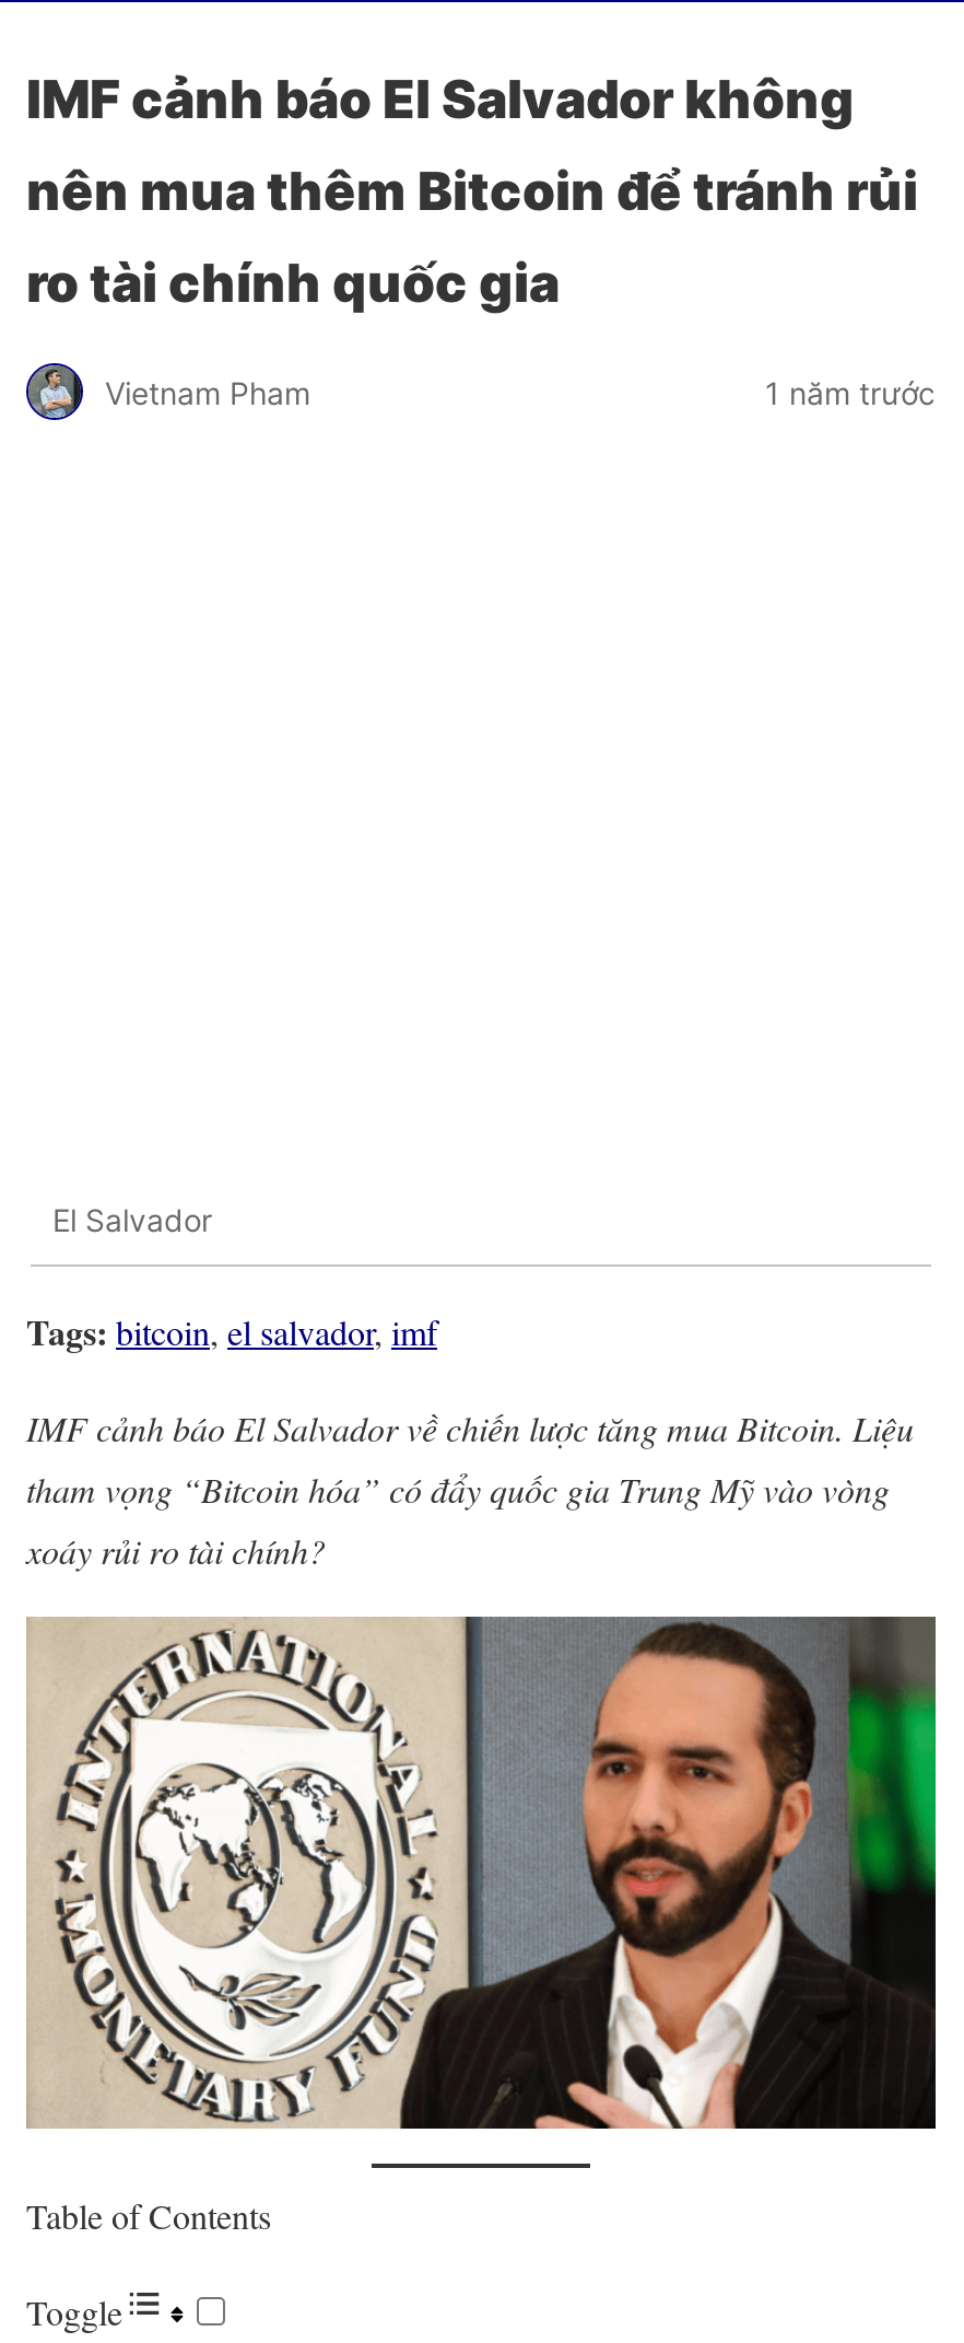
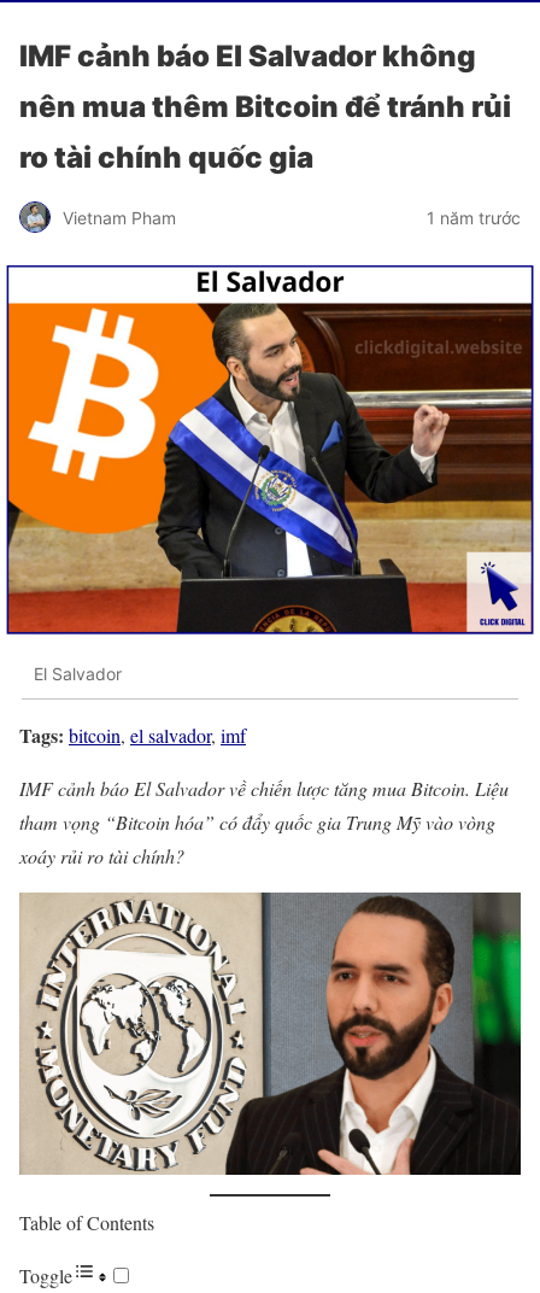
none -> [5,264,535,636] [image]

